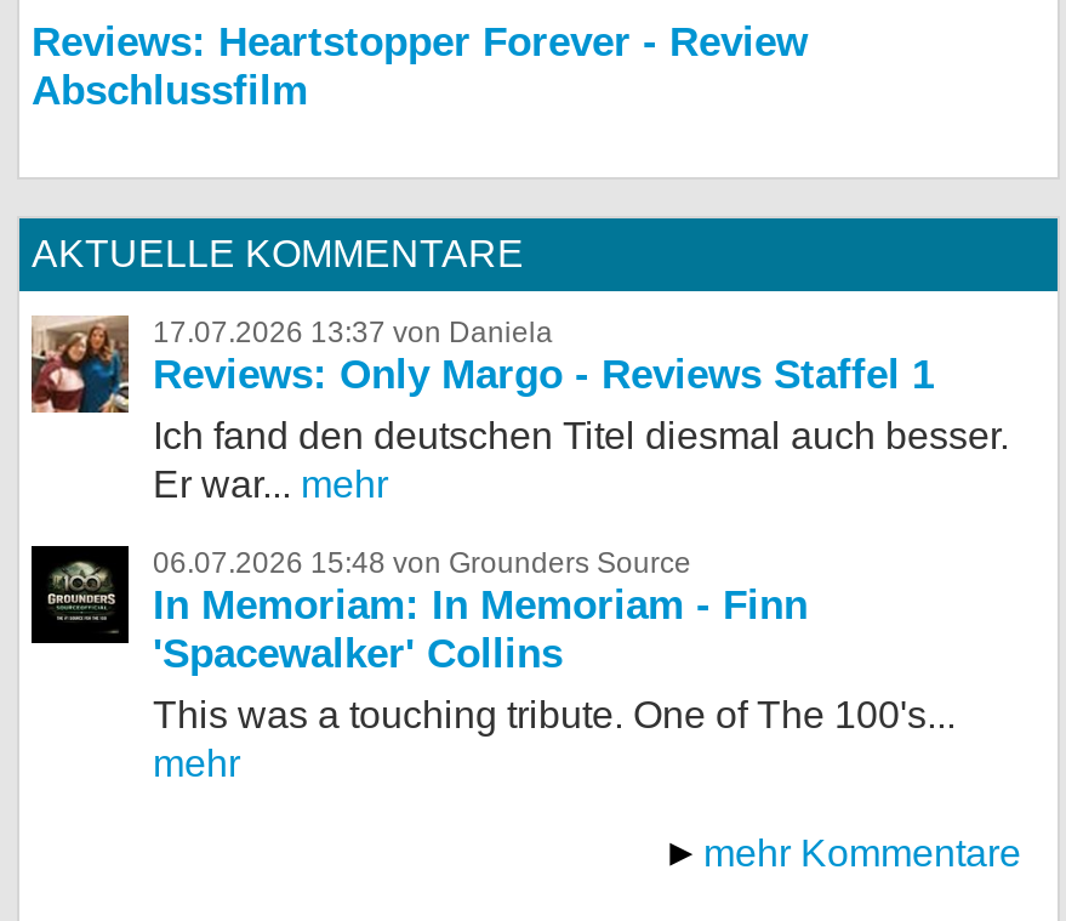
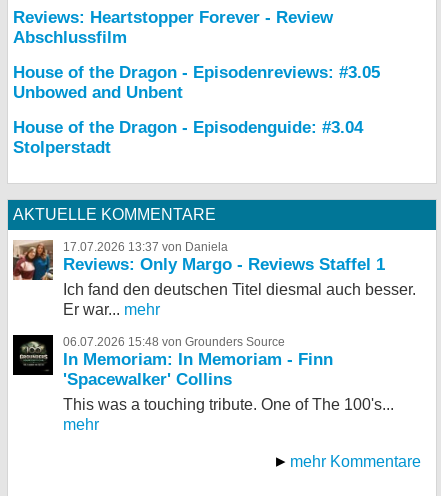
none -> [13,63,380,157] House of the Dragon - Episodenreviews: #3.05 | Unbowed and Unbent | House of the Dragon - Episodenguide: #3.04 | Stolperstadt

